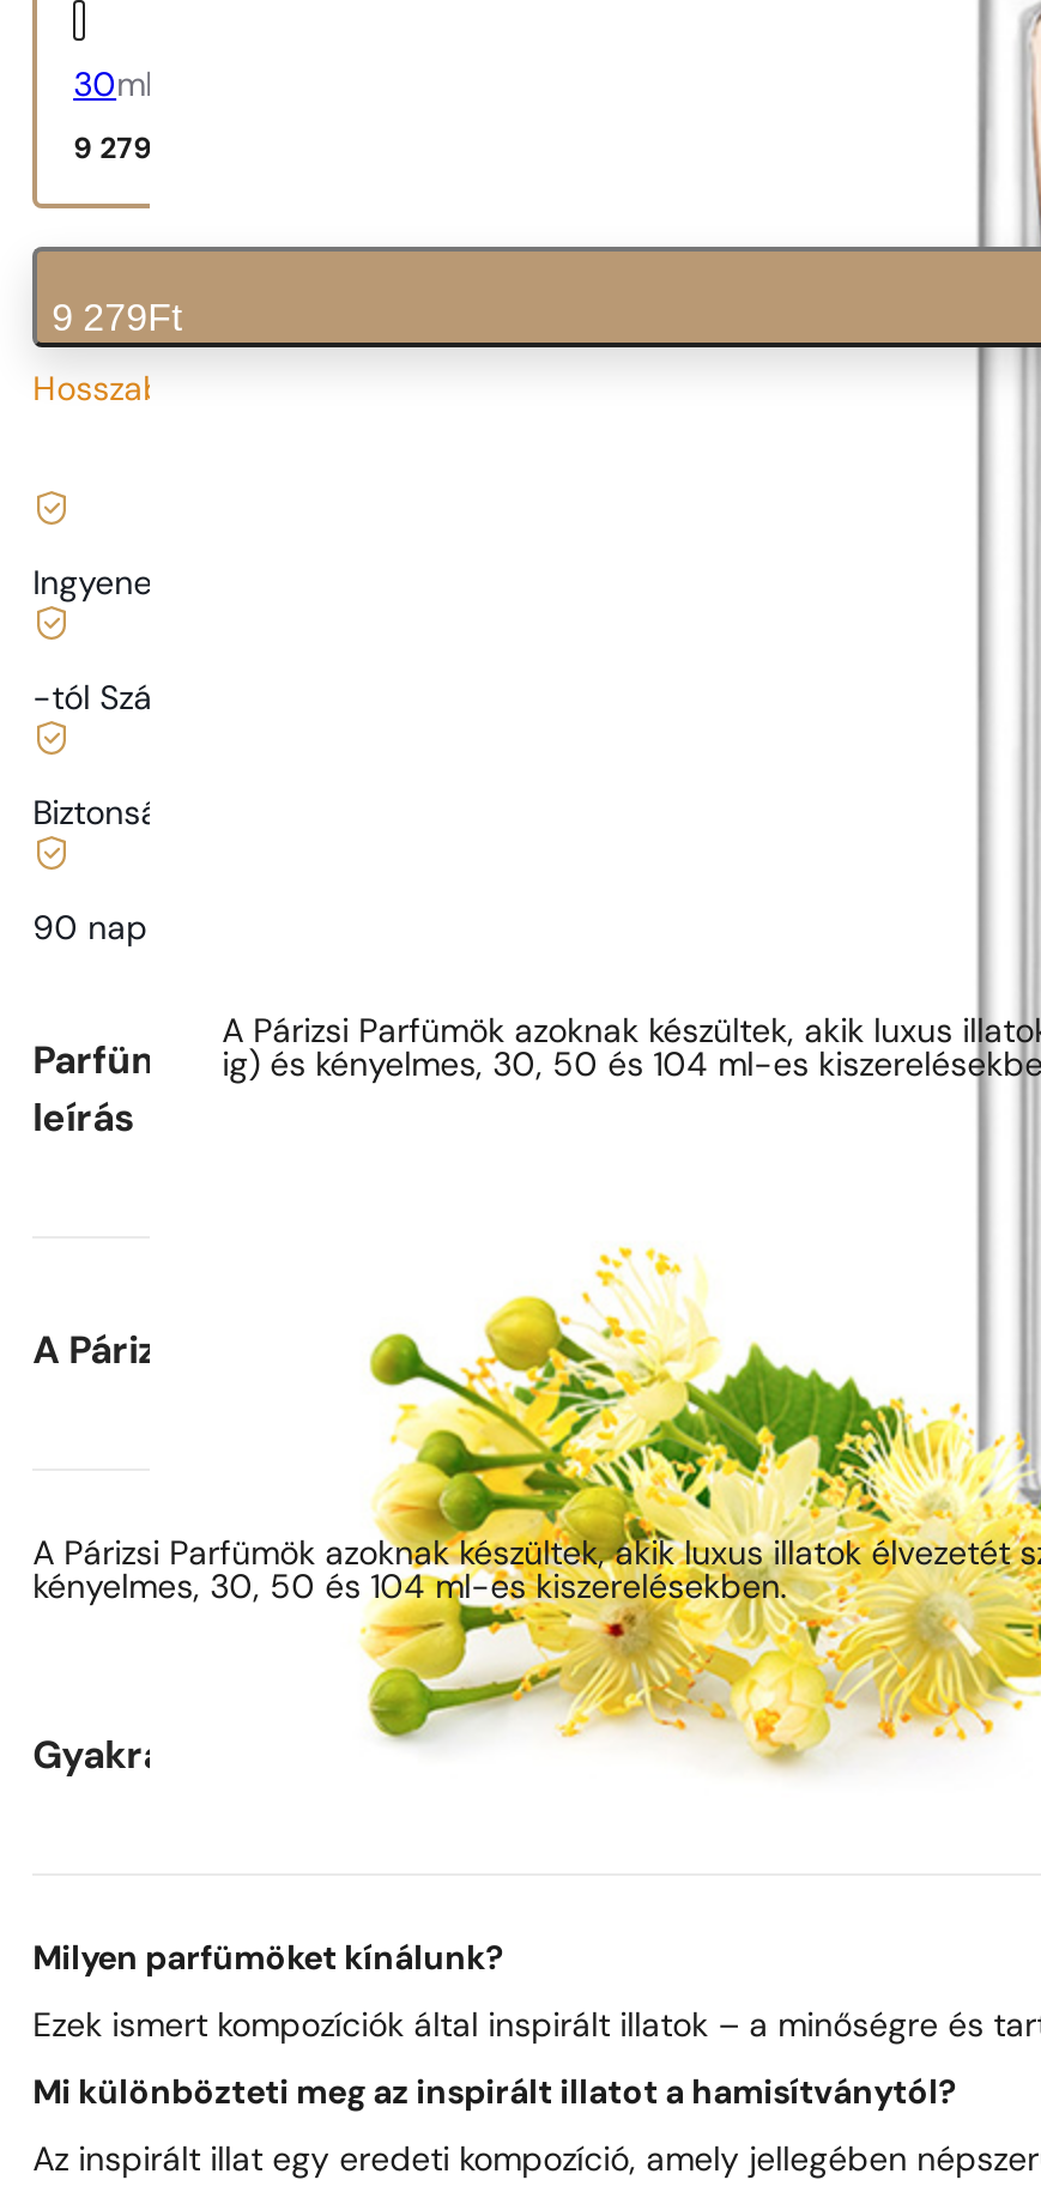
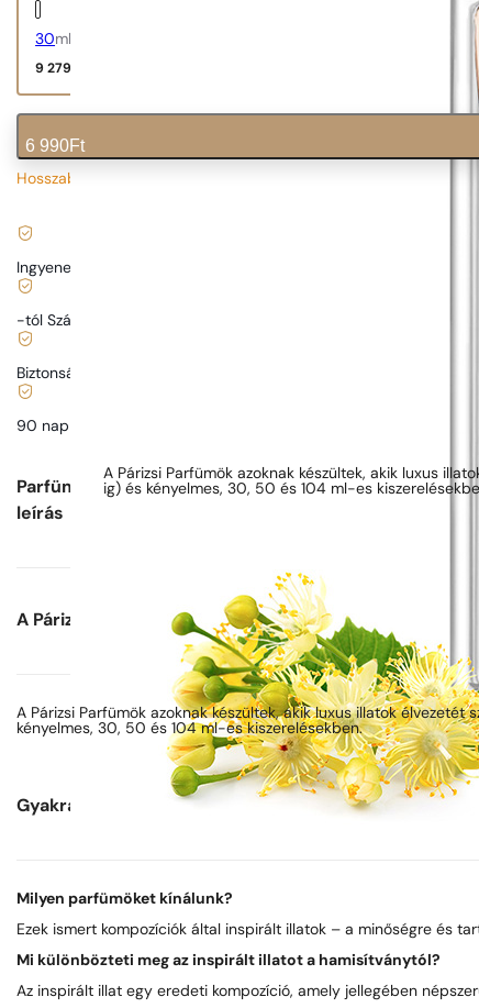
[52,298,181,338] 9 279Ft -> [25,137,85,155] 6 990Ft

